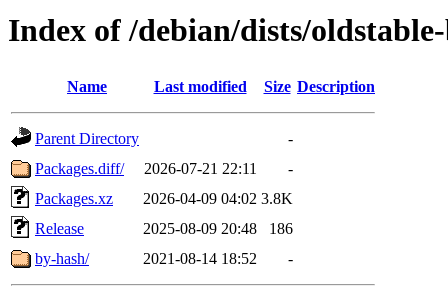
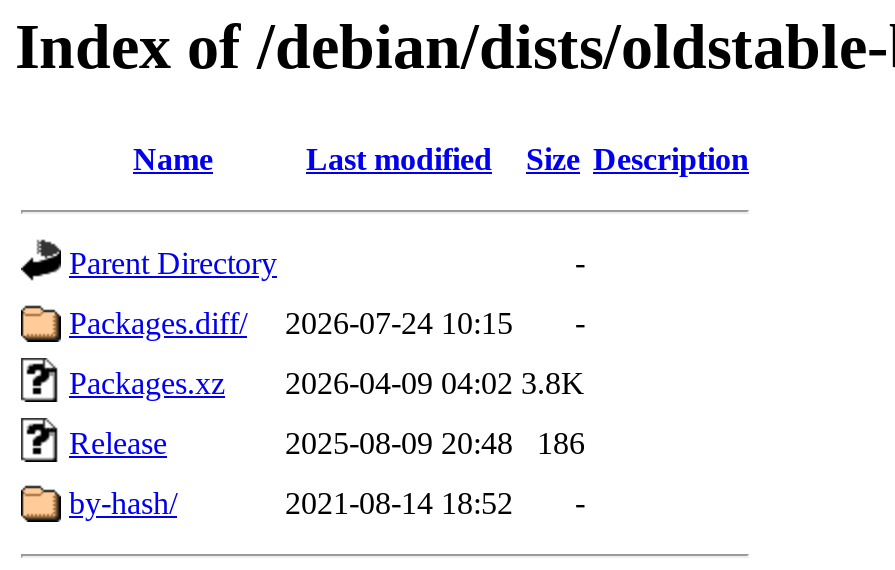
[144,160,257,177] 2026-07-21 22:11 -> [285,306,513,340] 2026-07-24 10:15

